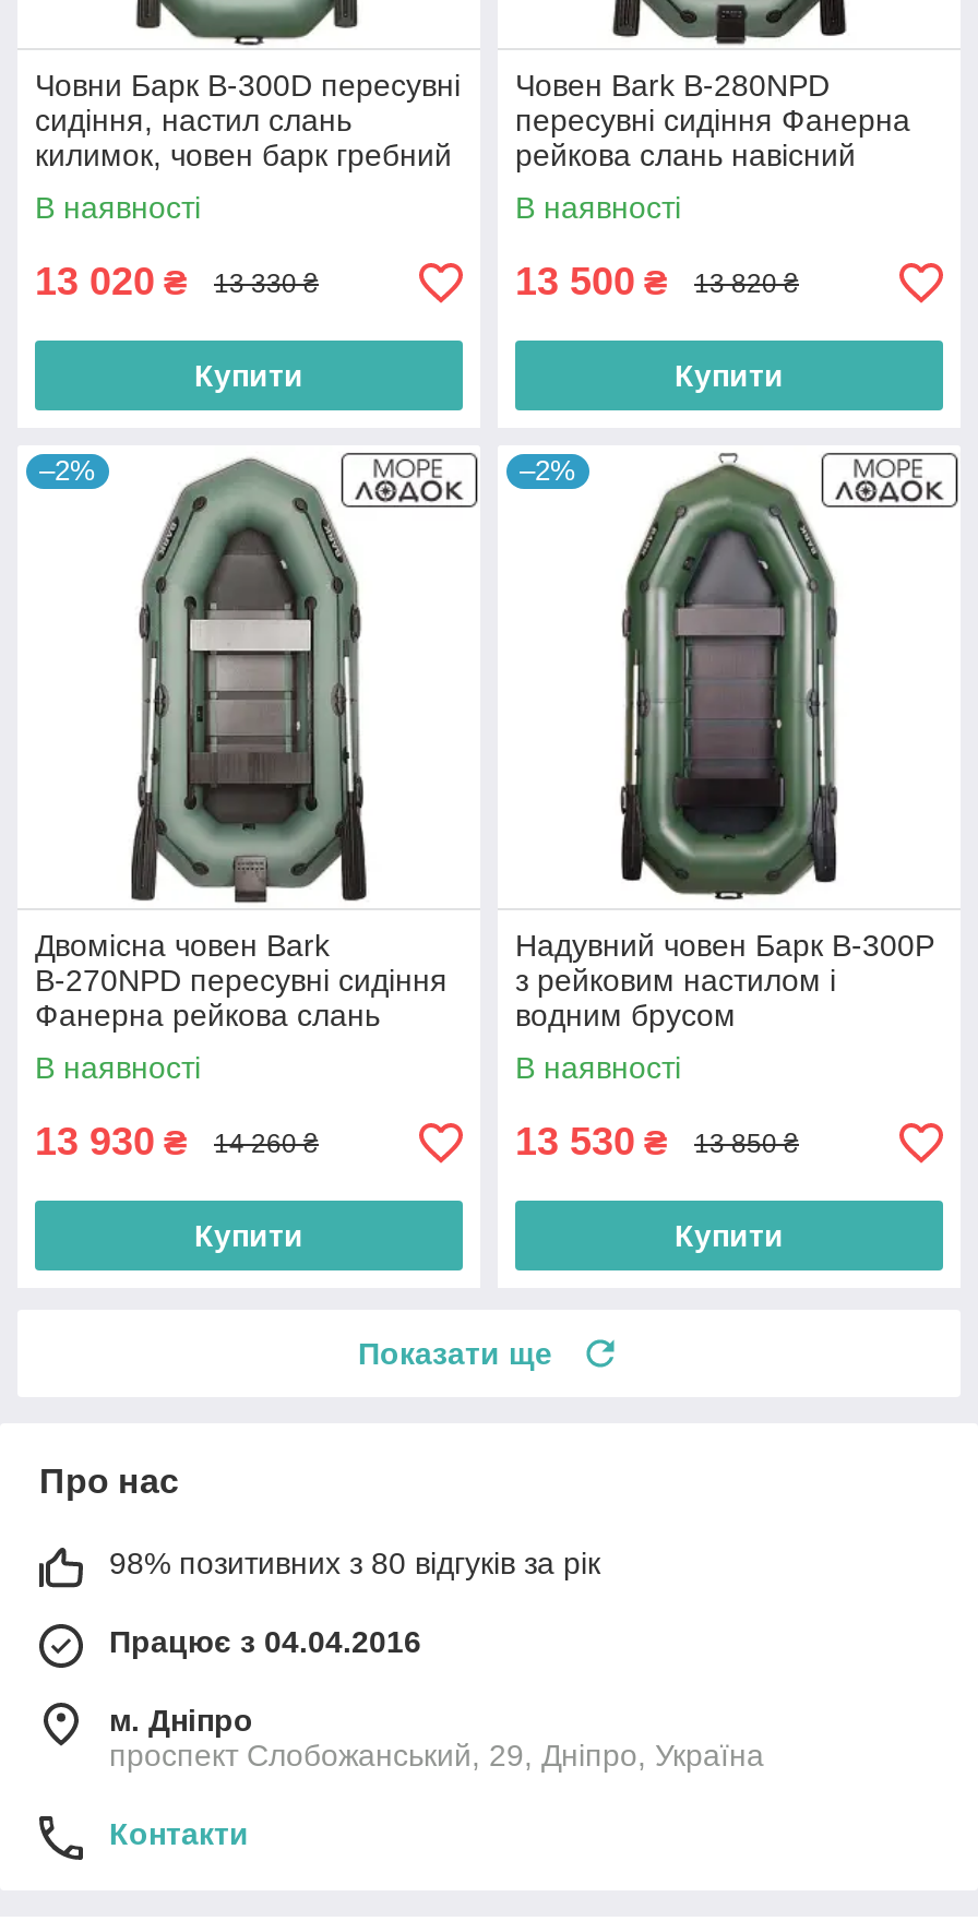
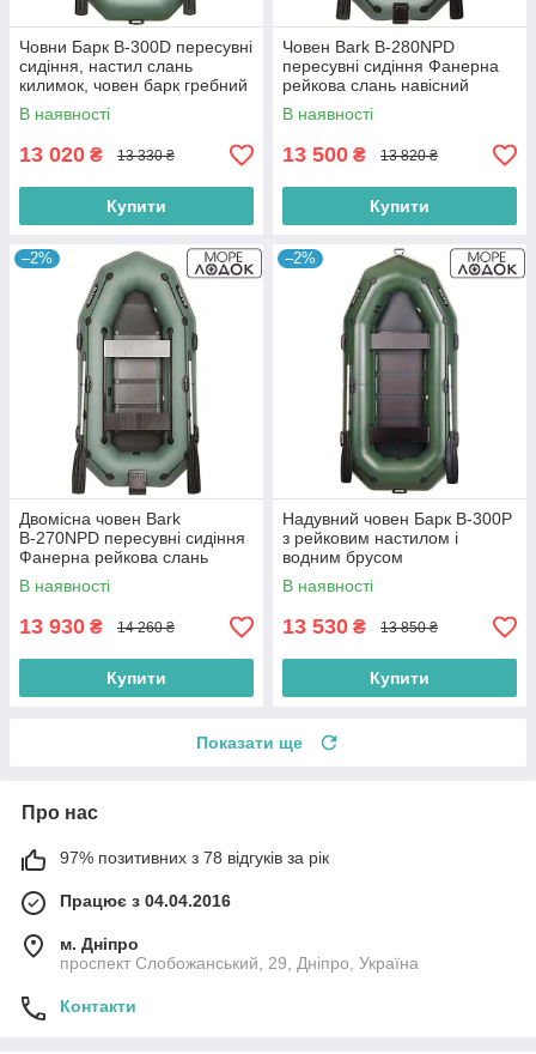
[109,1547,600,1582] 98% позитивних з 80 відгуків за рік -> [60,849,329,868] 97% позитивних з 78 відгуків за рік

